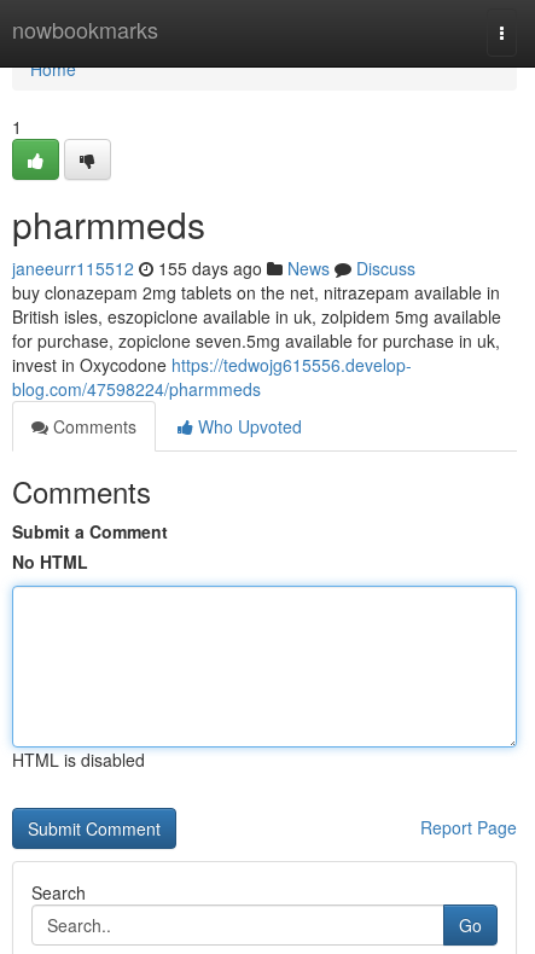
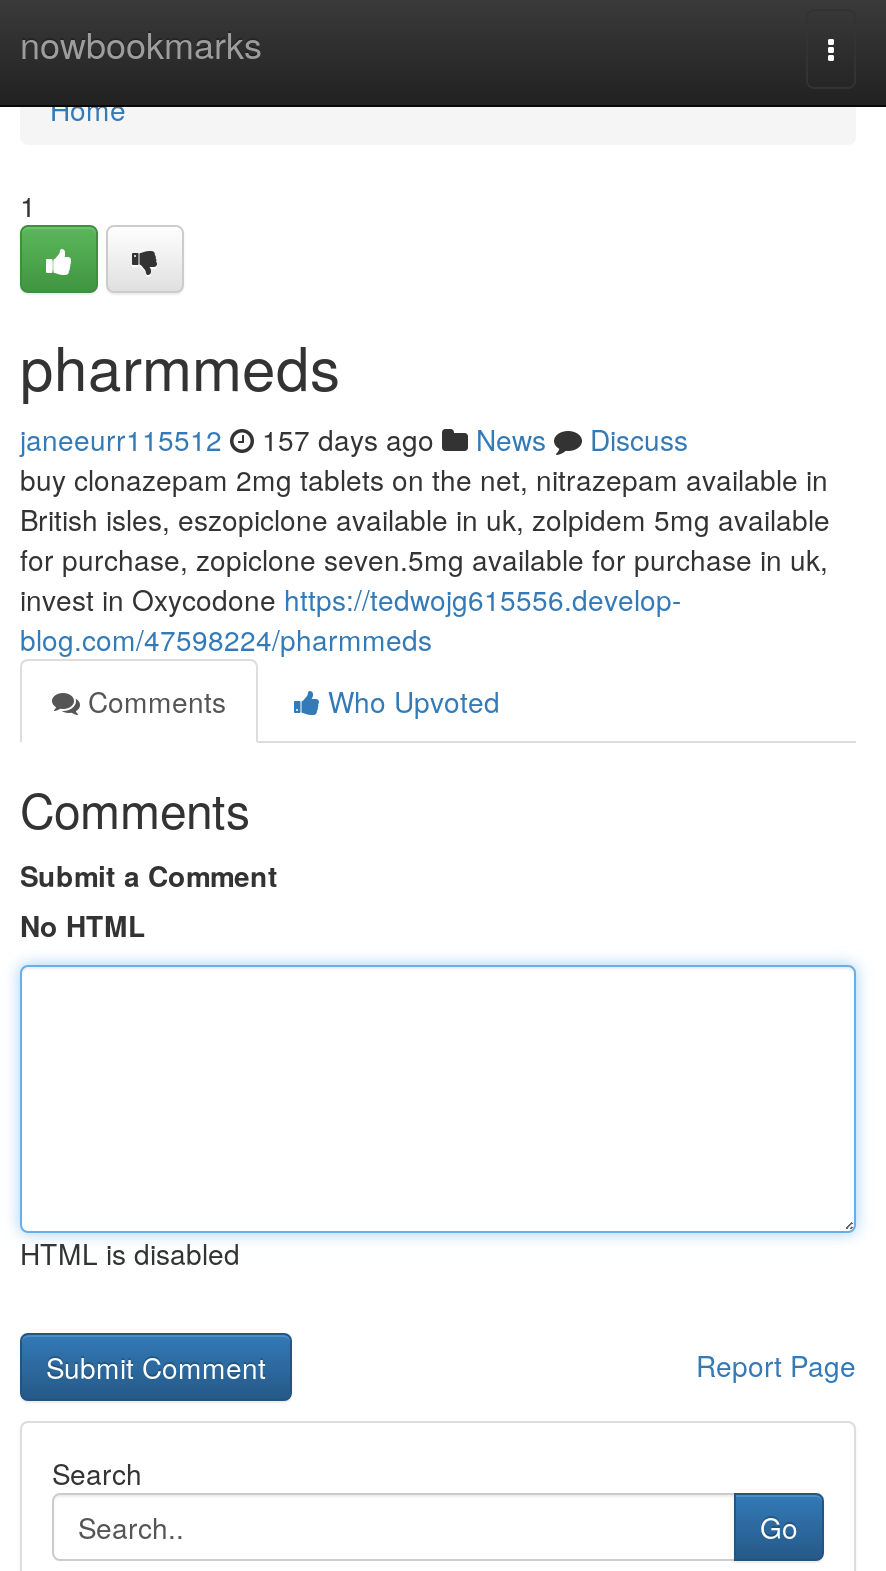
[12,256,415,280] janeeurr115512 155 days ago News Discuss -> [20,419,688,459] janeeurr115512 157 days ago News Discuss

